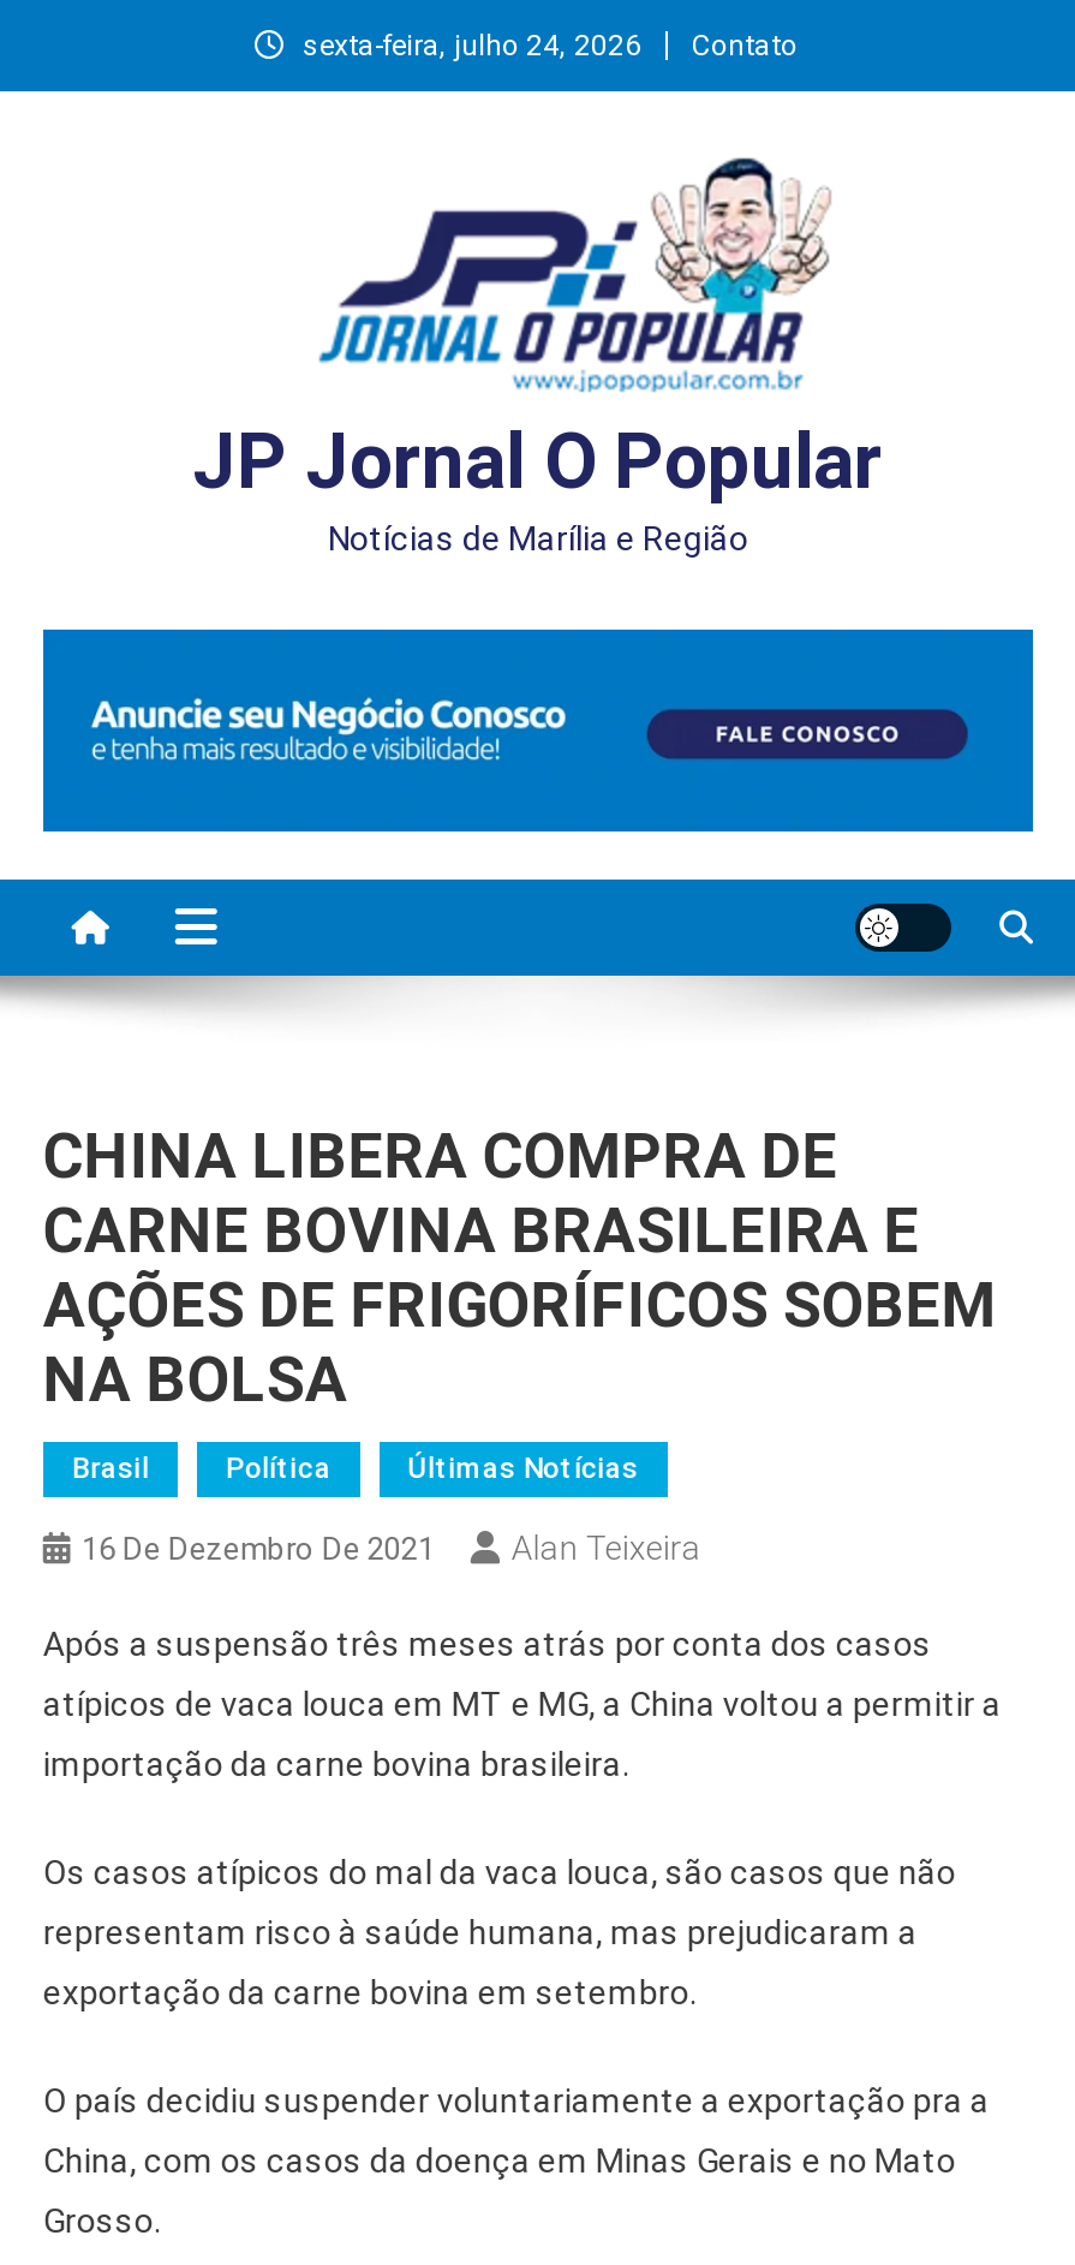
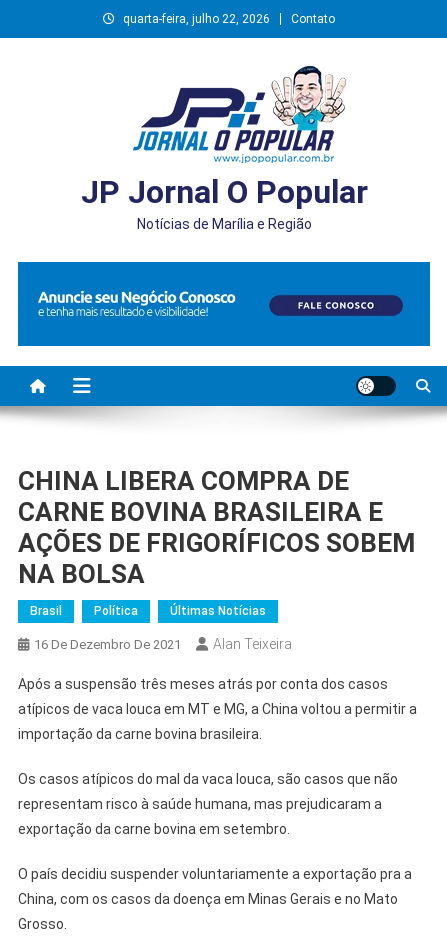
[303,29,641,62] sexta-feira, julho 24, 2026 -> [123,12,270,26] quarta-feira, julho 22, 2026

